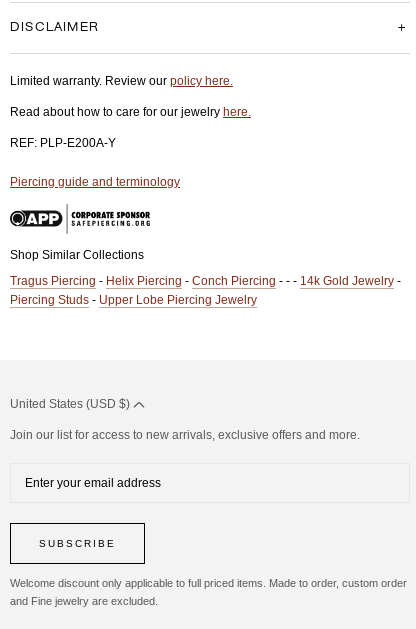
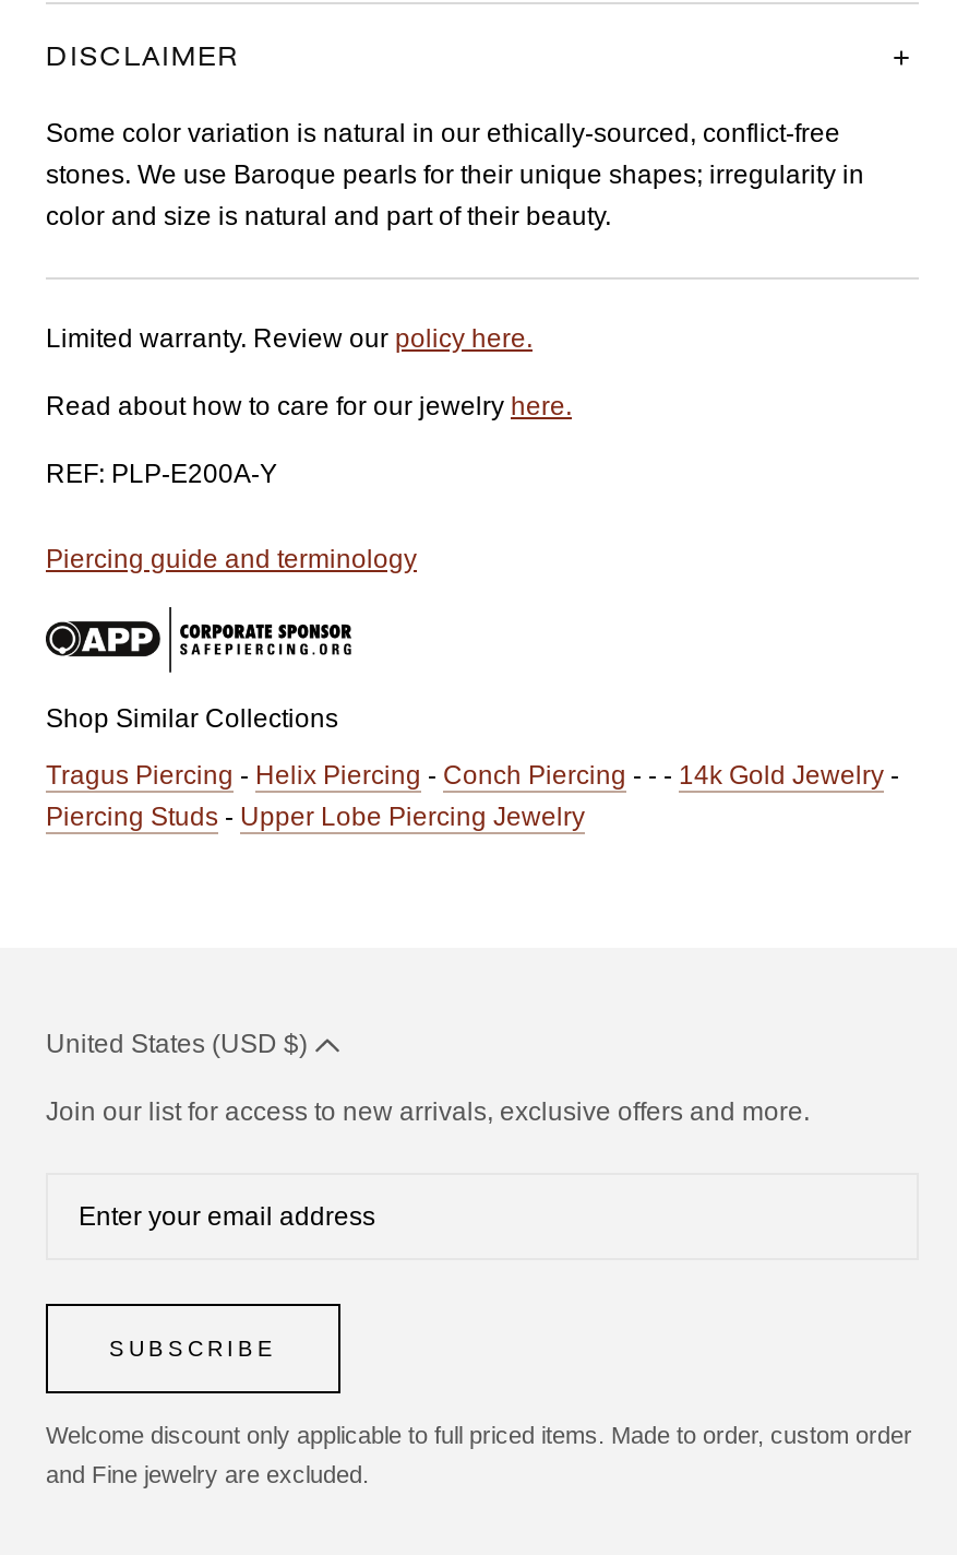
none -> [46,119,864,232] Some color variation is natural in our ethically-sourced, conflict-free | stones. We use Baroque pearls for their unique shapes; irregularity in | color and size is natural and part of their beauty.

